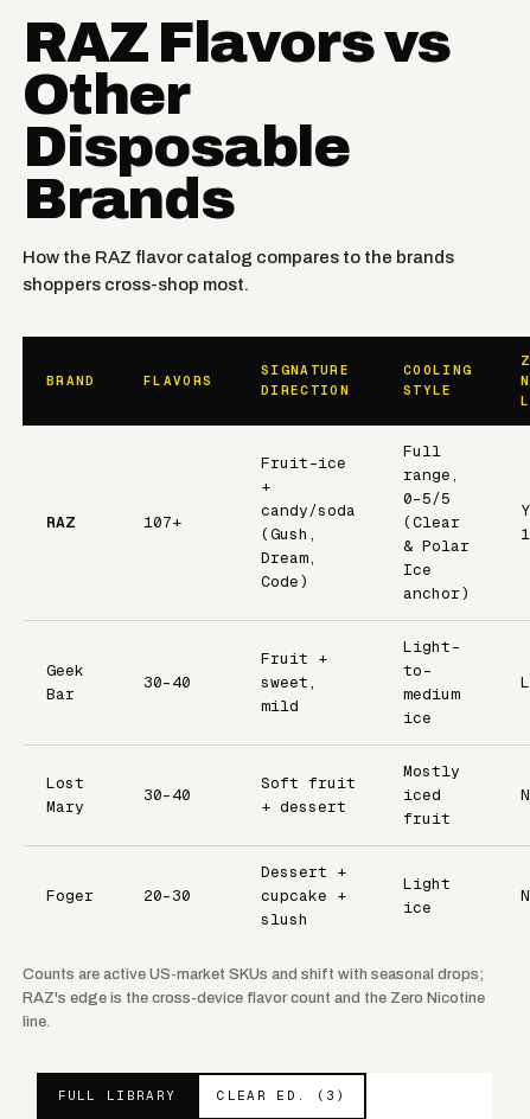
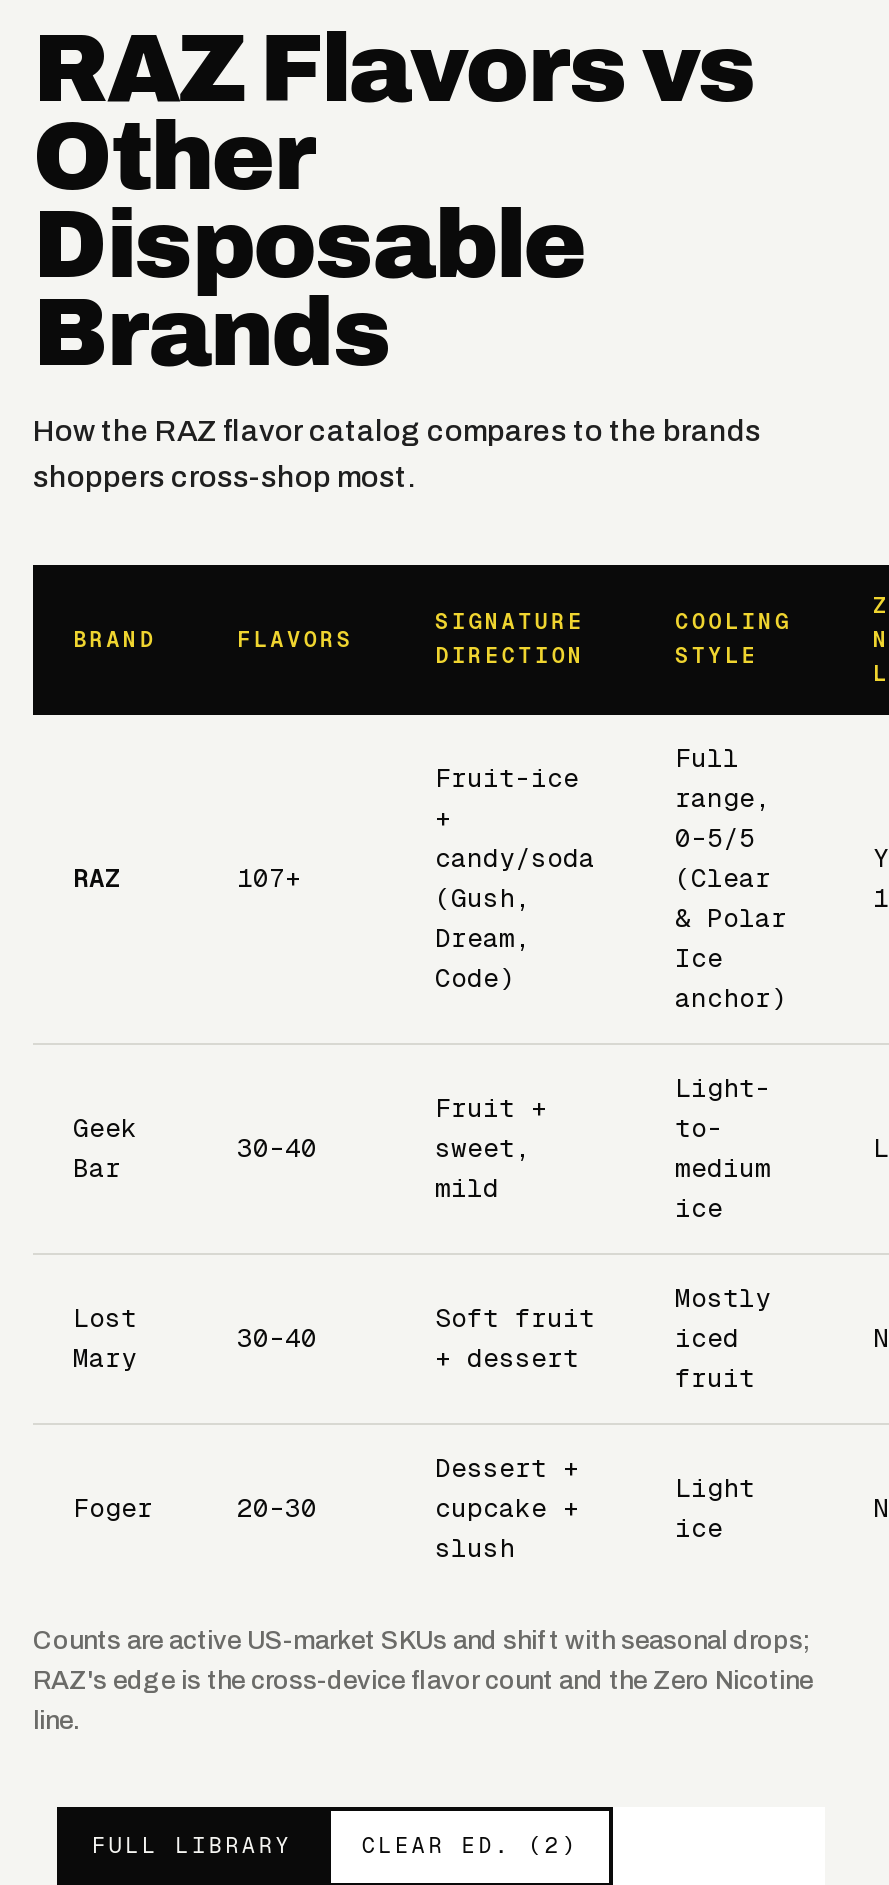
[217,1087,346,1104] CLEAR ED. (3) -> [362,1831,578,1859] CLEAR ED. (2)

